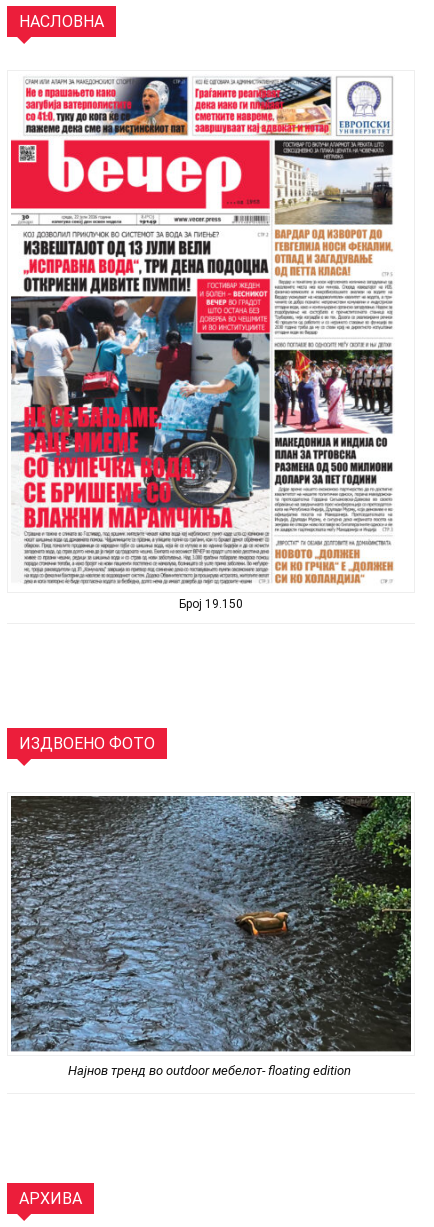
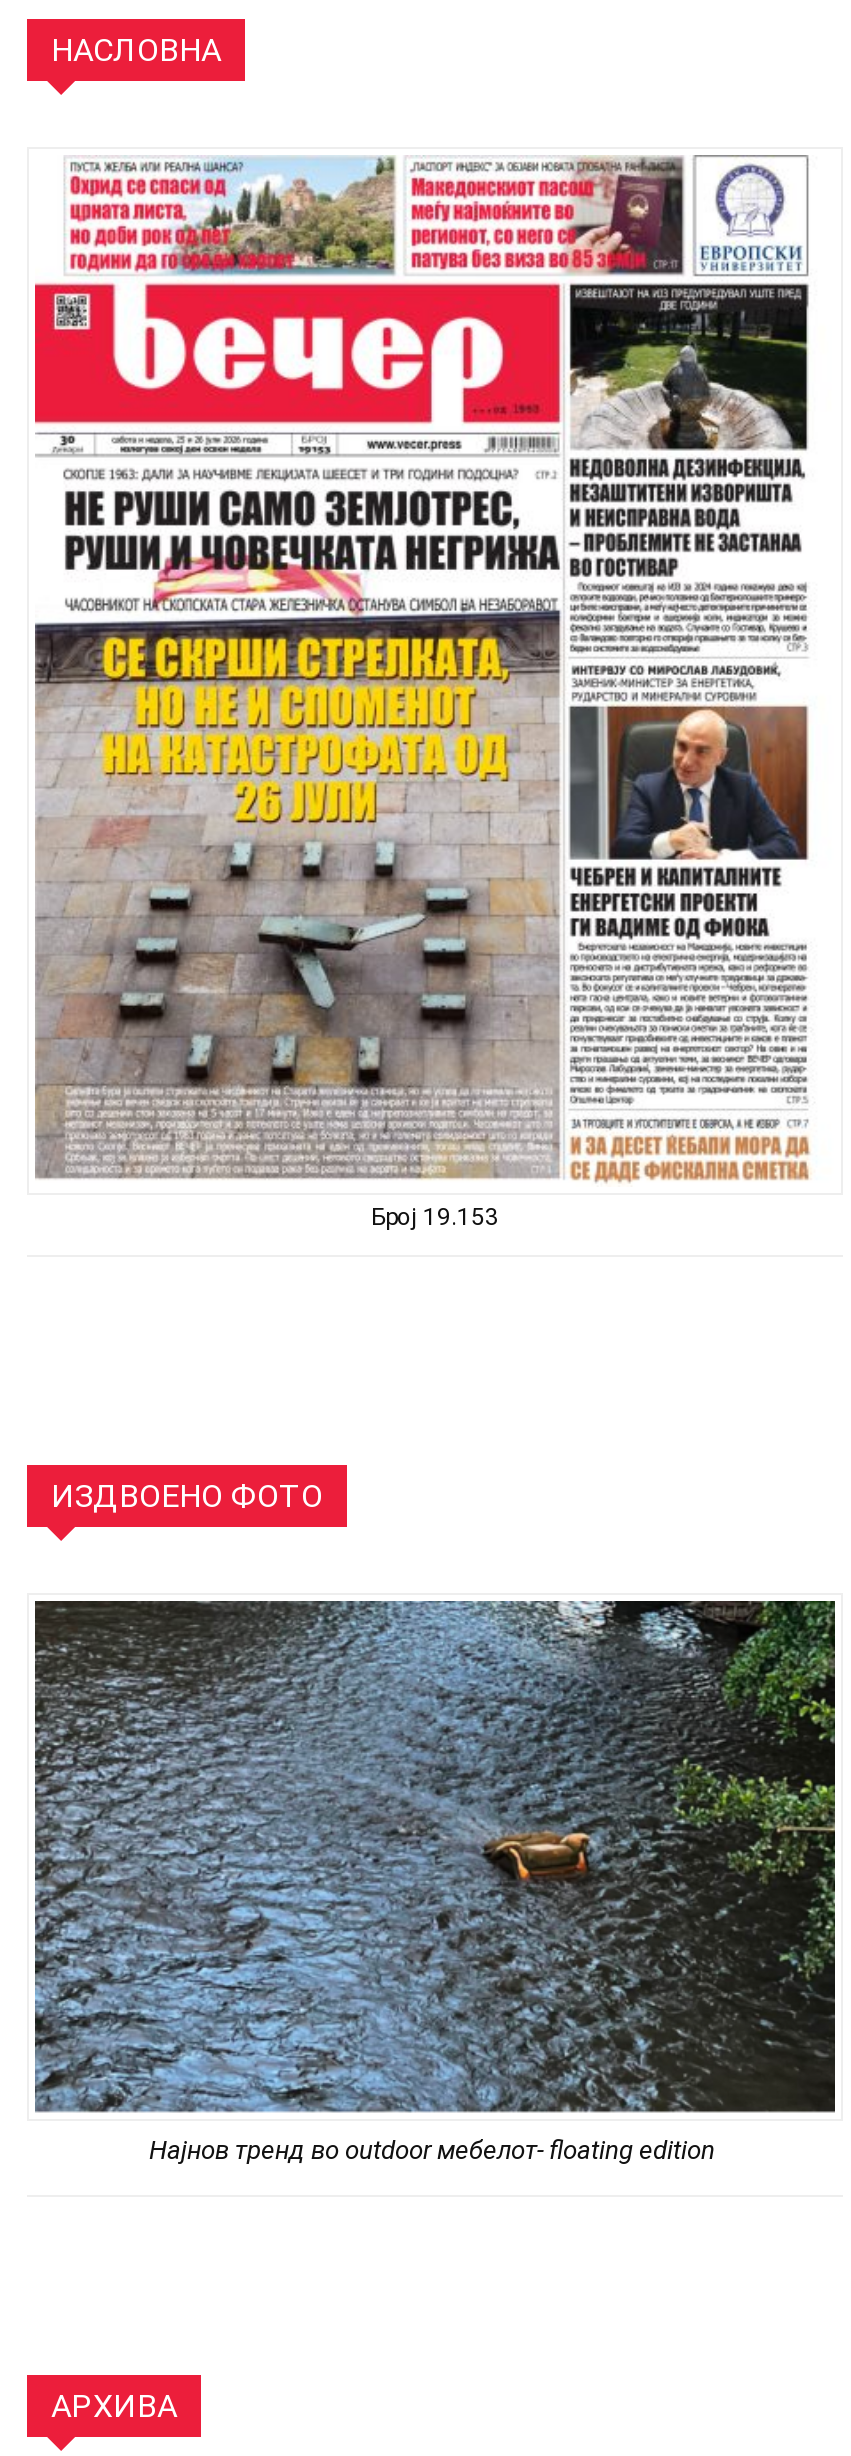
[10,74,398,611] [image] | Број 19.150 -> [33,155,811,1231] [image] | Број 19.153

